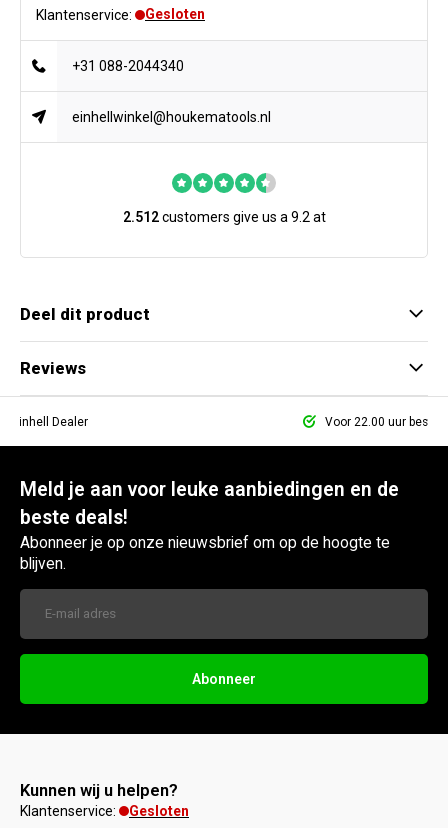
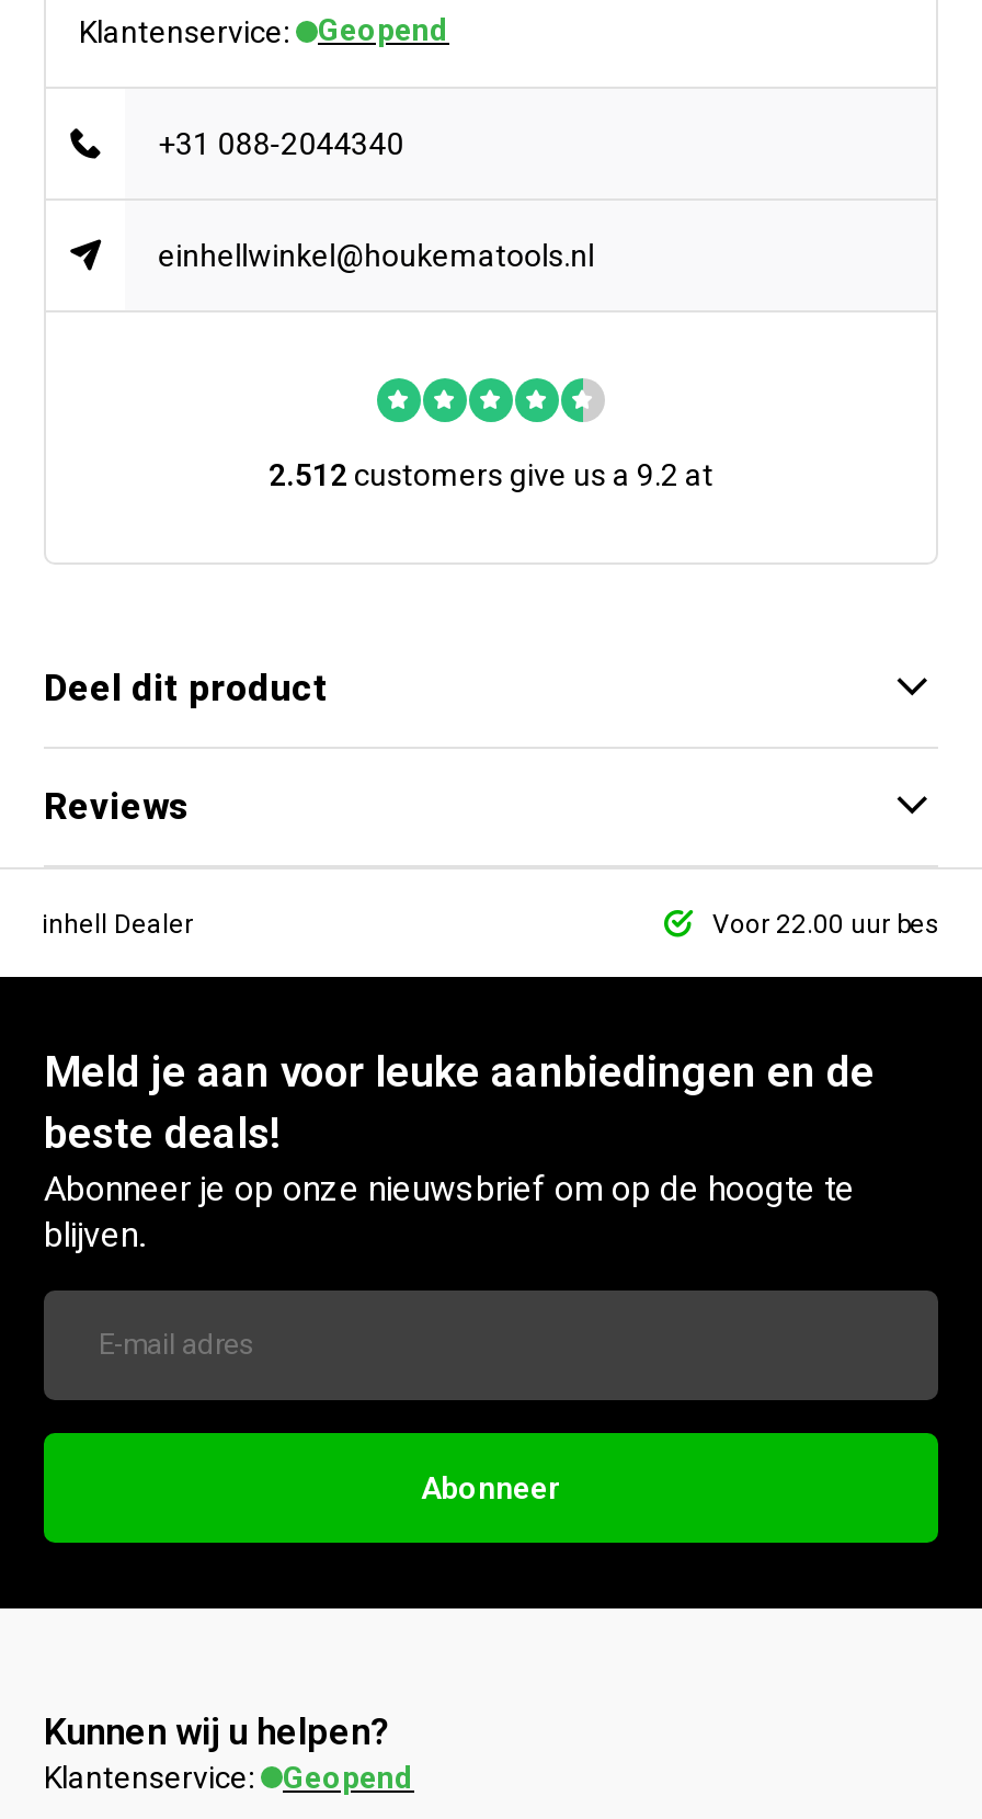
[145,6,205,22] Gesloten -> [318,12,449,47] Geopend
[129,802,189,818] Gesloten -> [283,1759,414,1794] Geopend

